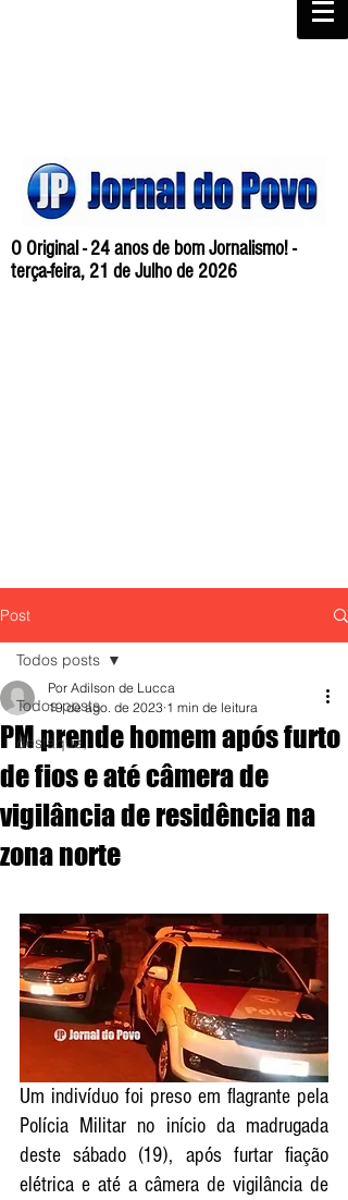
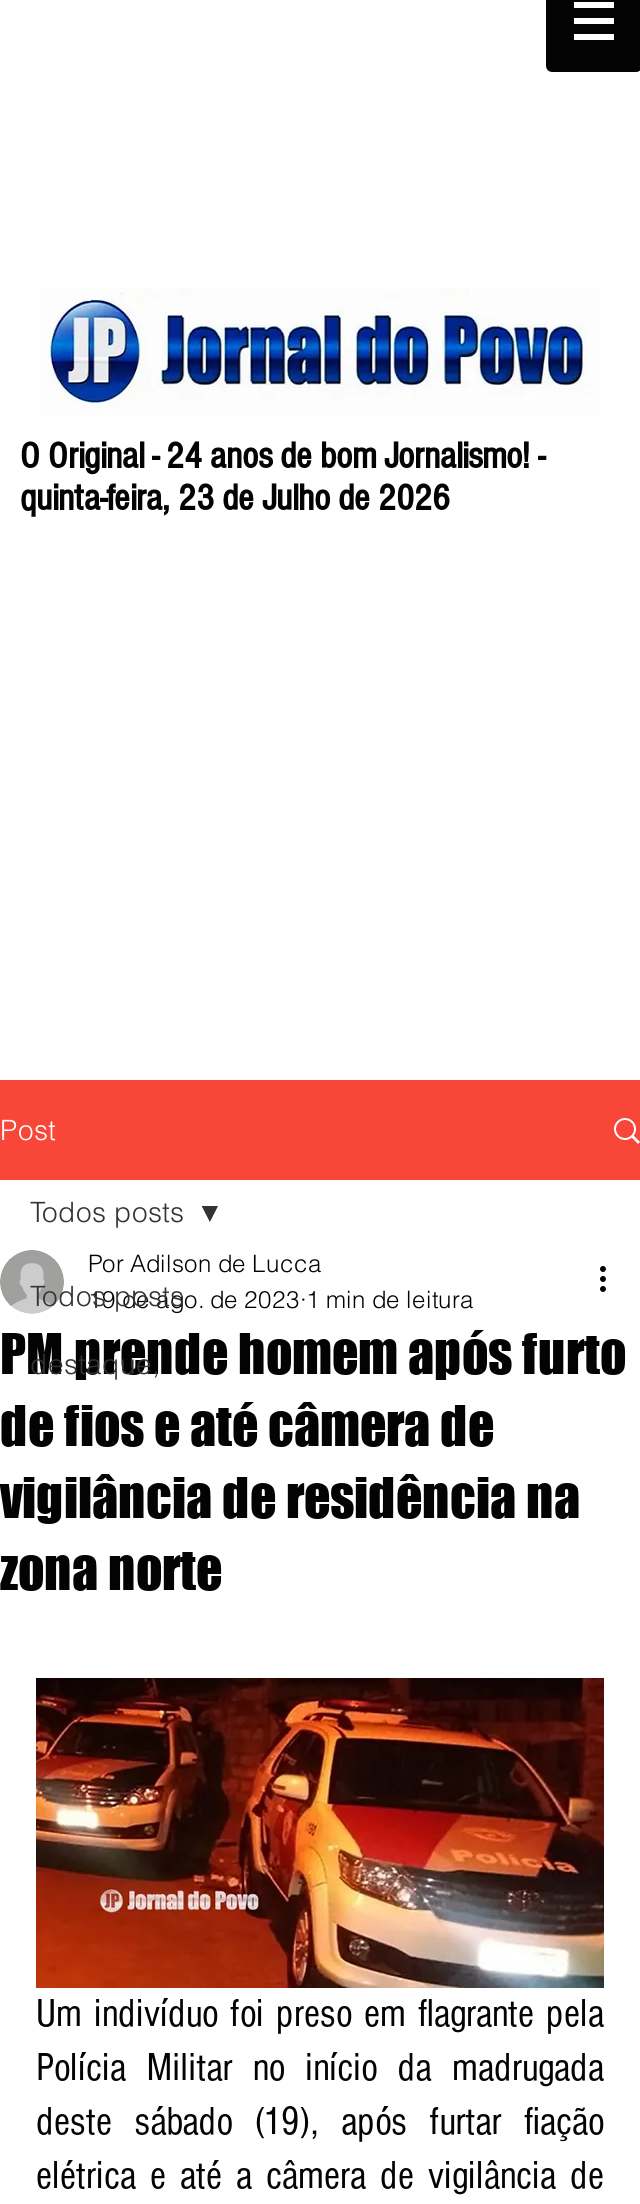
[11,260,237,283] terça-feira, 21 de Julho de 2026 -> [20,478,450,520] quinta-feira, 23 de Julho de 2026

